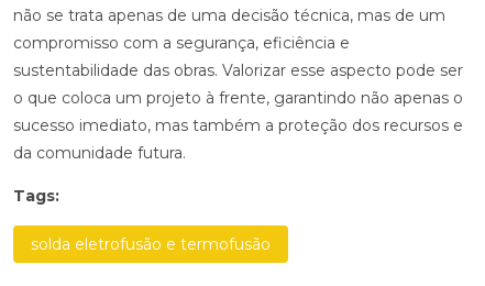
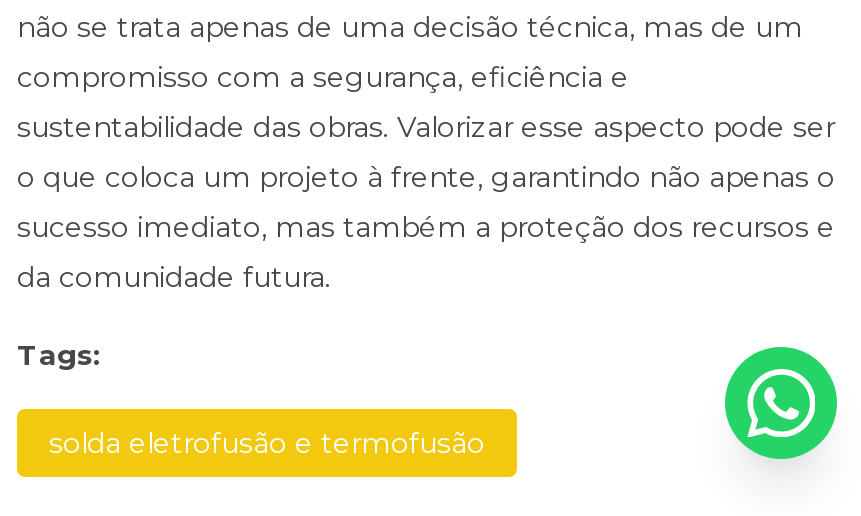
none -> [723,345,839,463] [image]

